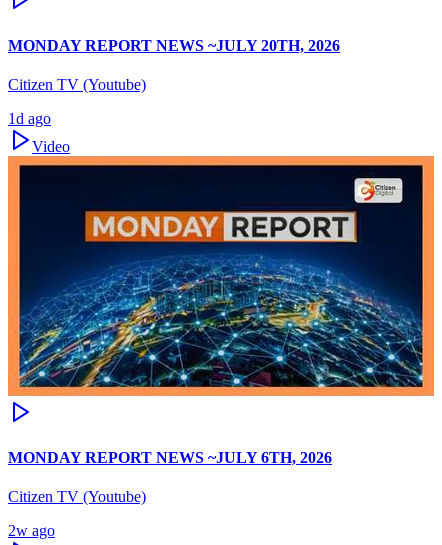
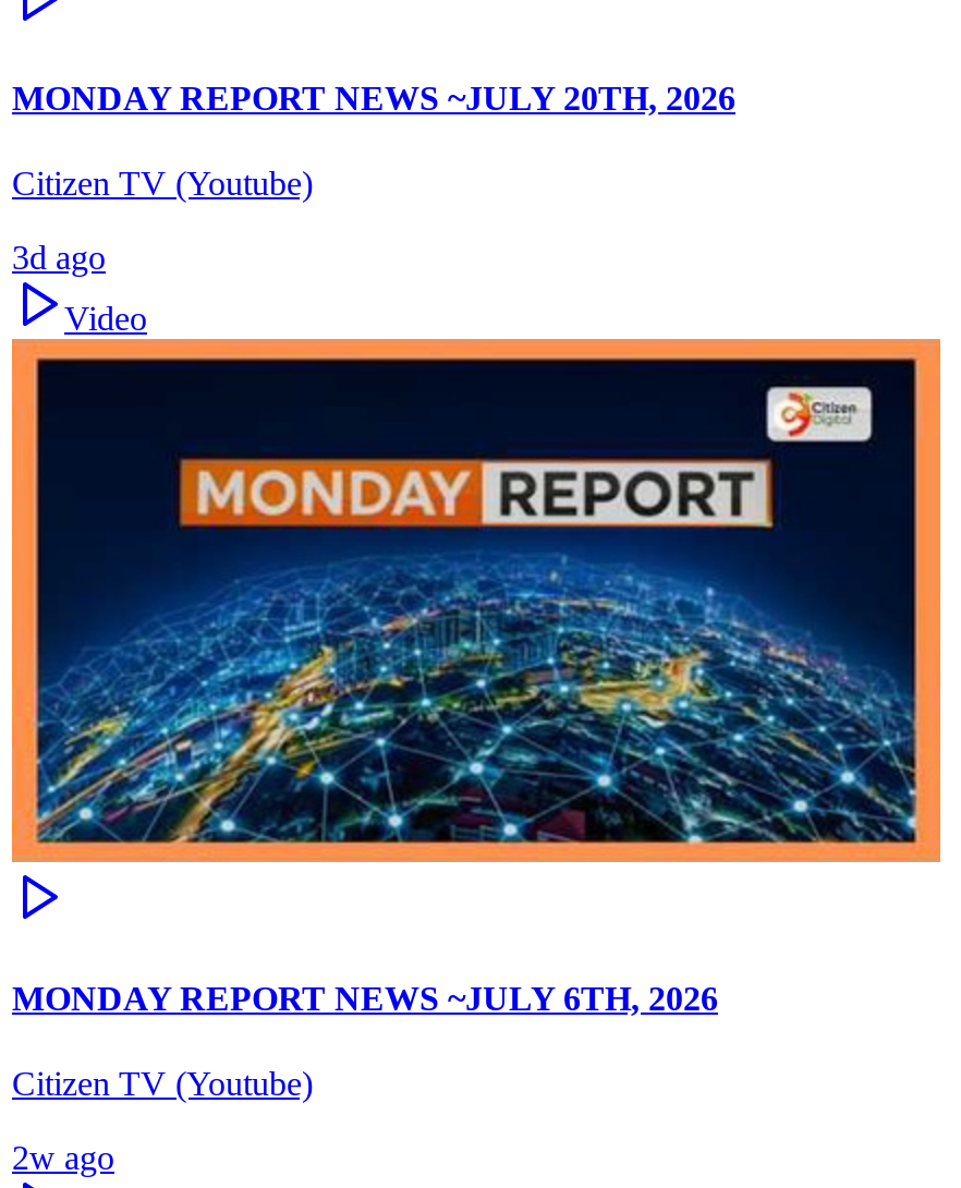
[8,110,51,127] 1d ago -> [12,239,106,276] 3d ago

